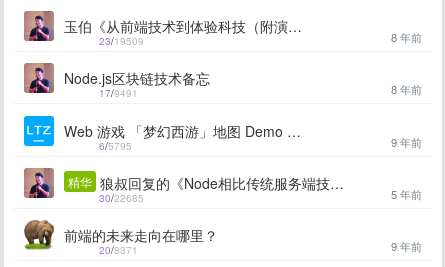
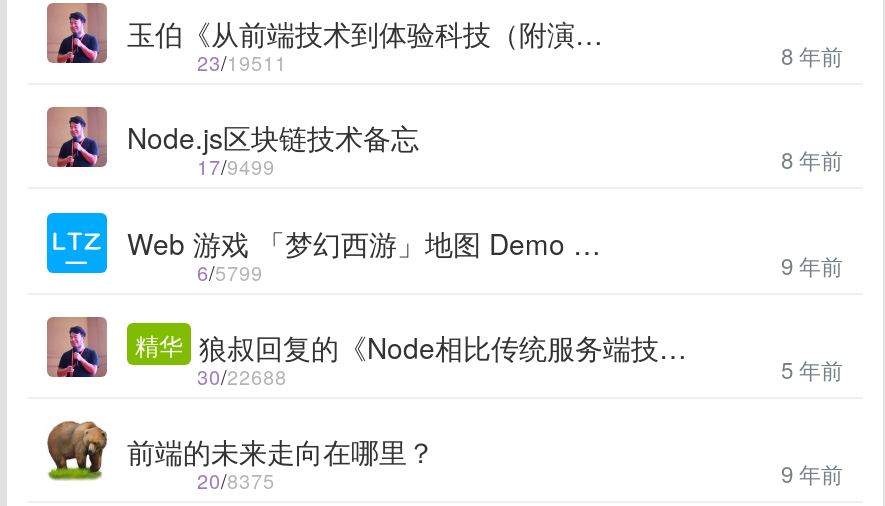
[99,34,144,48] 23 / 19509 -> [197,49,287,77] 23 / 19511
[99,86,138,100] 17 /9491 -> [197,154,275,182] 17 /9499
[99,139,132,153] 6 /5795 -> [197,258,263,286] 6 /5799
[99,191,144,205] 30 /22685 -> [197,363,287,391] 30 /22688
[99,243,138,257] 20 /8371 -> [197,468,275,496] 20 /8375

